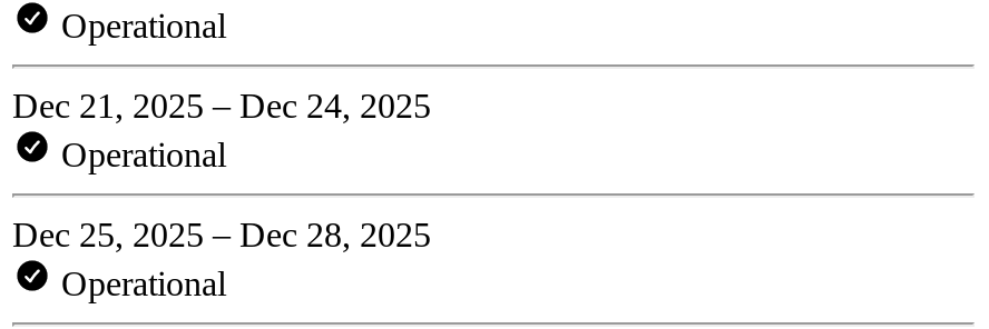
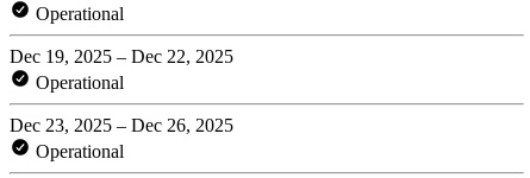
[12,86,431,124] Dec 21, 2025 – Dec 24, 2025 -> [10,46,233,66] Dec 19, 2025 – Dec 22, 2025
[12,215,431,253] Dec 25, 2025 – Dec 28, 2025 -> [10,115,233,135] Dec 23, 2025 – Dec 26, 2025

